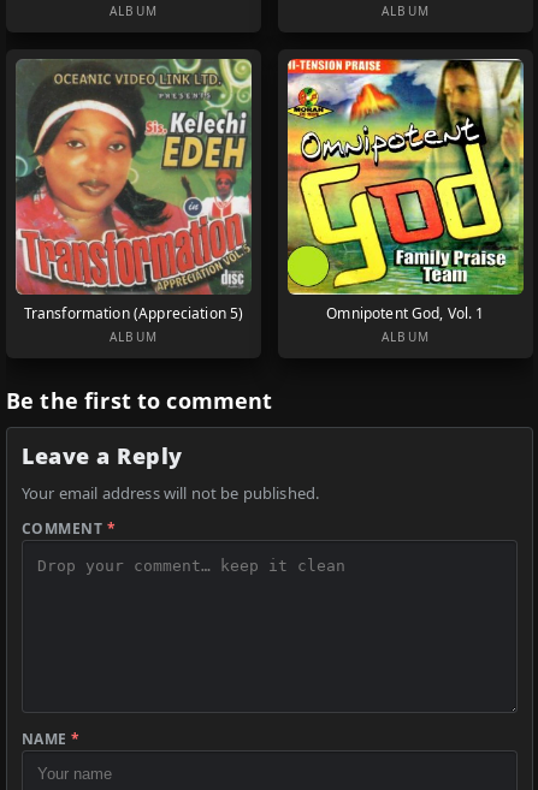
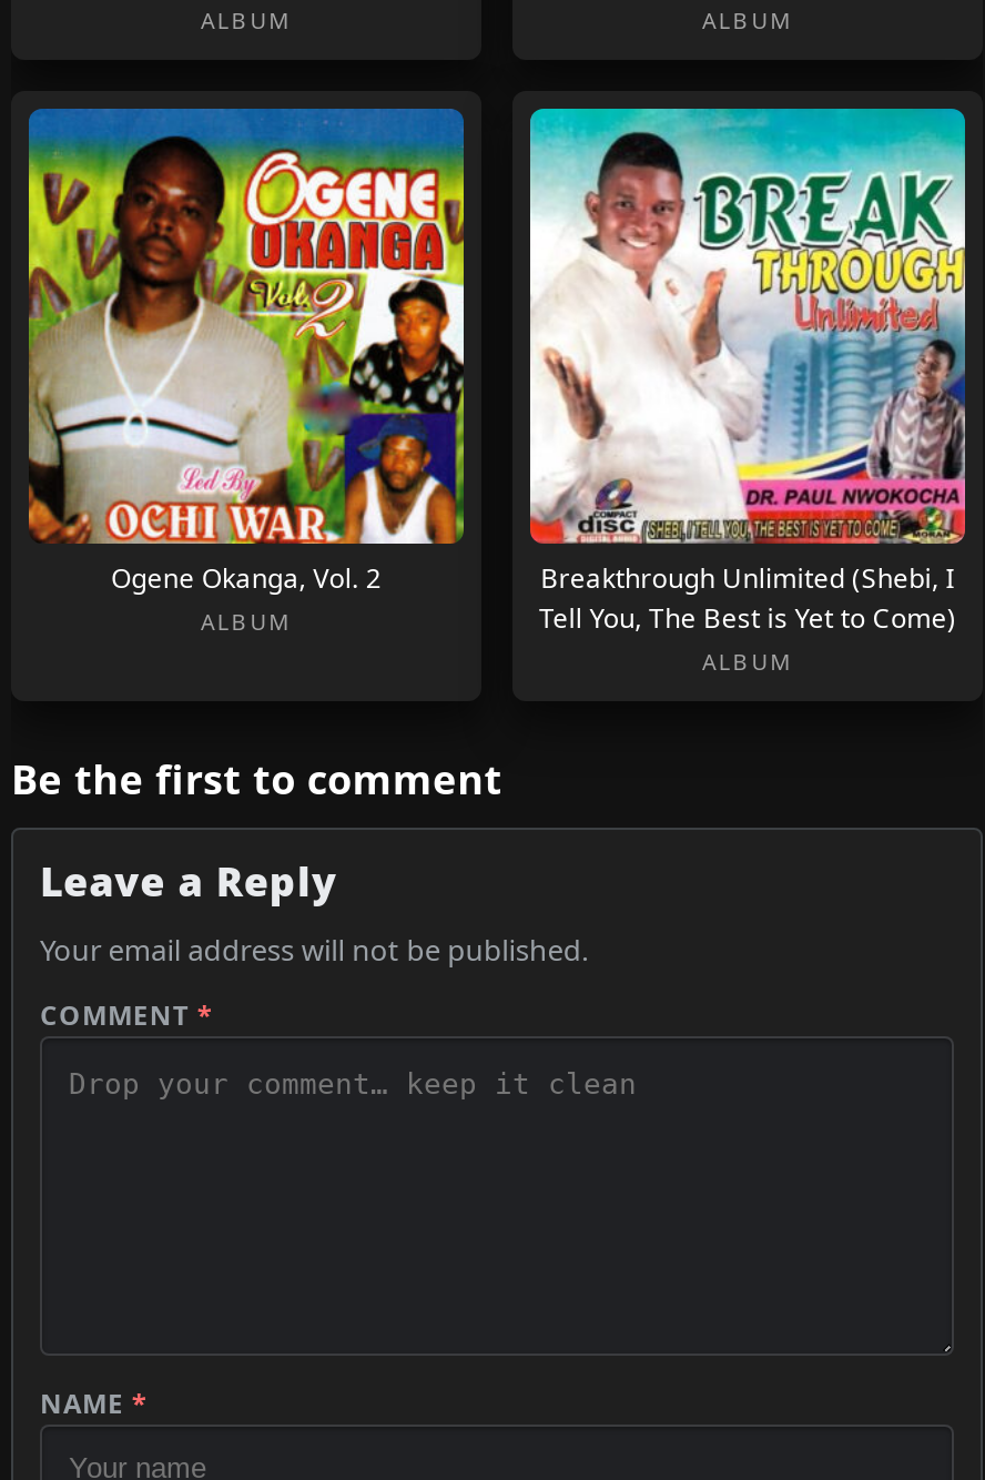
[14,58,253,323] [image] | Transformation (Appreciation 5) -> [27,107,466,597] [image] | Ogene Okanga, Vol. 2
[286,58,525,323] [image] | Omnipotent God, Vol. 1 -> [528,107,967,637] [image] | Breakthrough Unlimited (Shebi, I | Tell You, The Best is Yet to Come)

